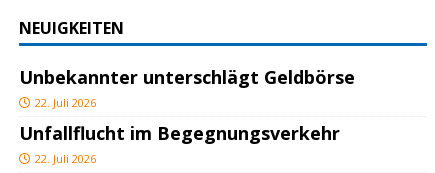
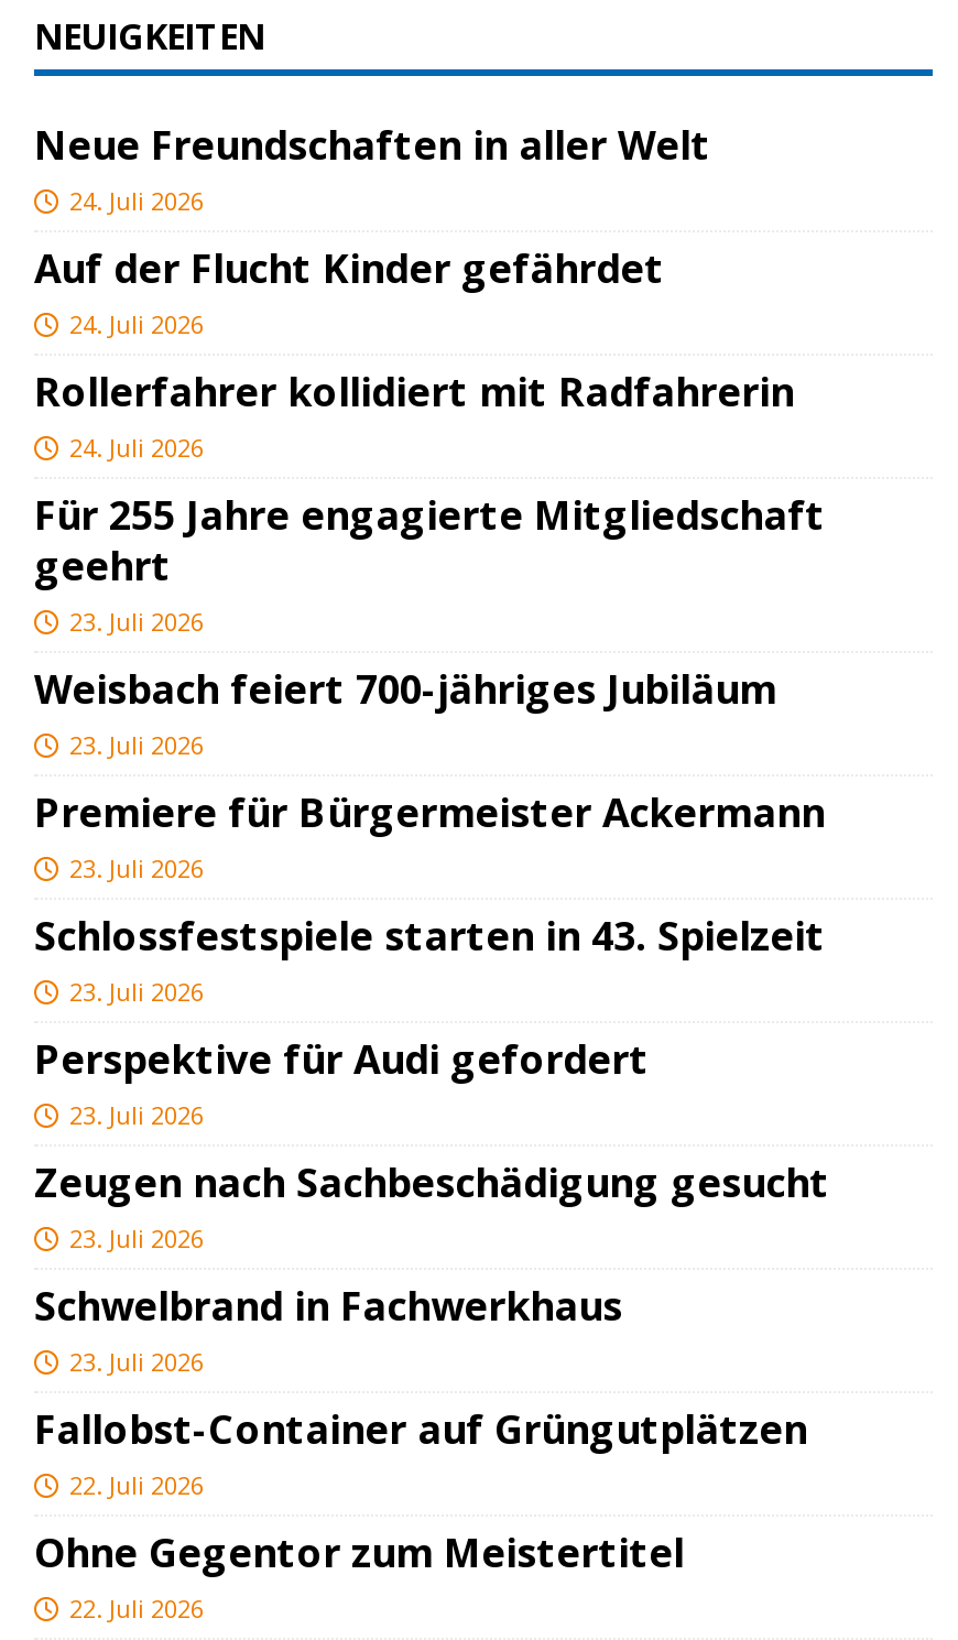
[19,64,355,88] Unbekannter unterschlägt Geldbörse -> [34,117,829,1454] Neue Freundschaften in aller Welt | 24. Juli 2026 | Auf der Flucht Kinder gefährdet | 24. Juli 2026 | Rollerfahrer kollidiert mit Radfahrerin | 24. Juli 2026 | Für 255 Jahre engagierte Mitgliedschaft | geehrt | 23. Juli 2026 | Weisbach feiert 700-jähriges Jubiläum | 23. Juli 2026 | Premiere für Bürgermeister Ackermann | 23. Juli 2026 | Schlossfestspiele starten in 43. Spielzeit | 23. Juli 2026 | Perspektive für Audi gefordert | 23. Juli 2026 | Zeugen nach Sachbeschädigung gesucht | 23. Juli 2026 | Schwelbrand in Fachwerkhaus | 23. Juli 2026 | Fallobst-Container auf Grüngutplätzen
[19,120,340,144] Unfallflucht im Begegnungsverkehr -> [34,1524,684,1577] Ohne Gegentor zum Meistertitel

